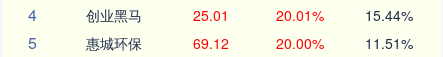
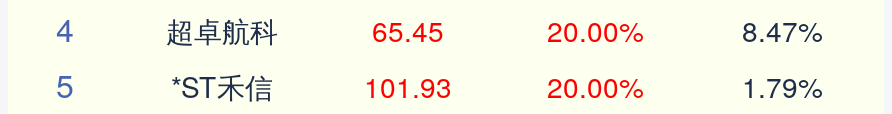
[86,5,412,25] 创业黑马 | 25.01 | 20.01% | 15.44% -> [166,10,822,50] 超卓航科 | 65.45 | 20.00% | 8.47%
[86,33,228,53] 惠城环保 | 69.12 -> [171,66,452,106] *ST禾信 | 101.93
[364,33,412,53] 11.51% -> [742,66,822,106] 1.79%

